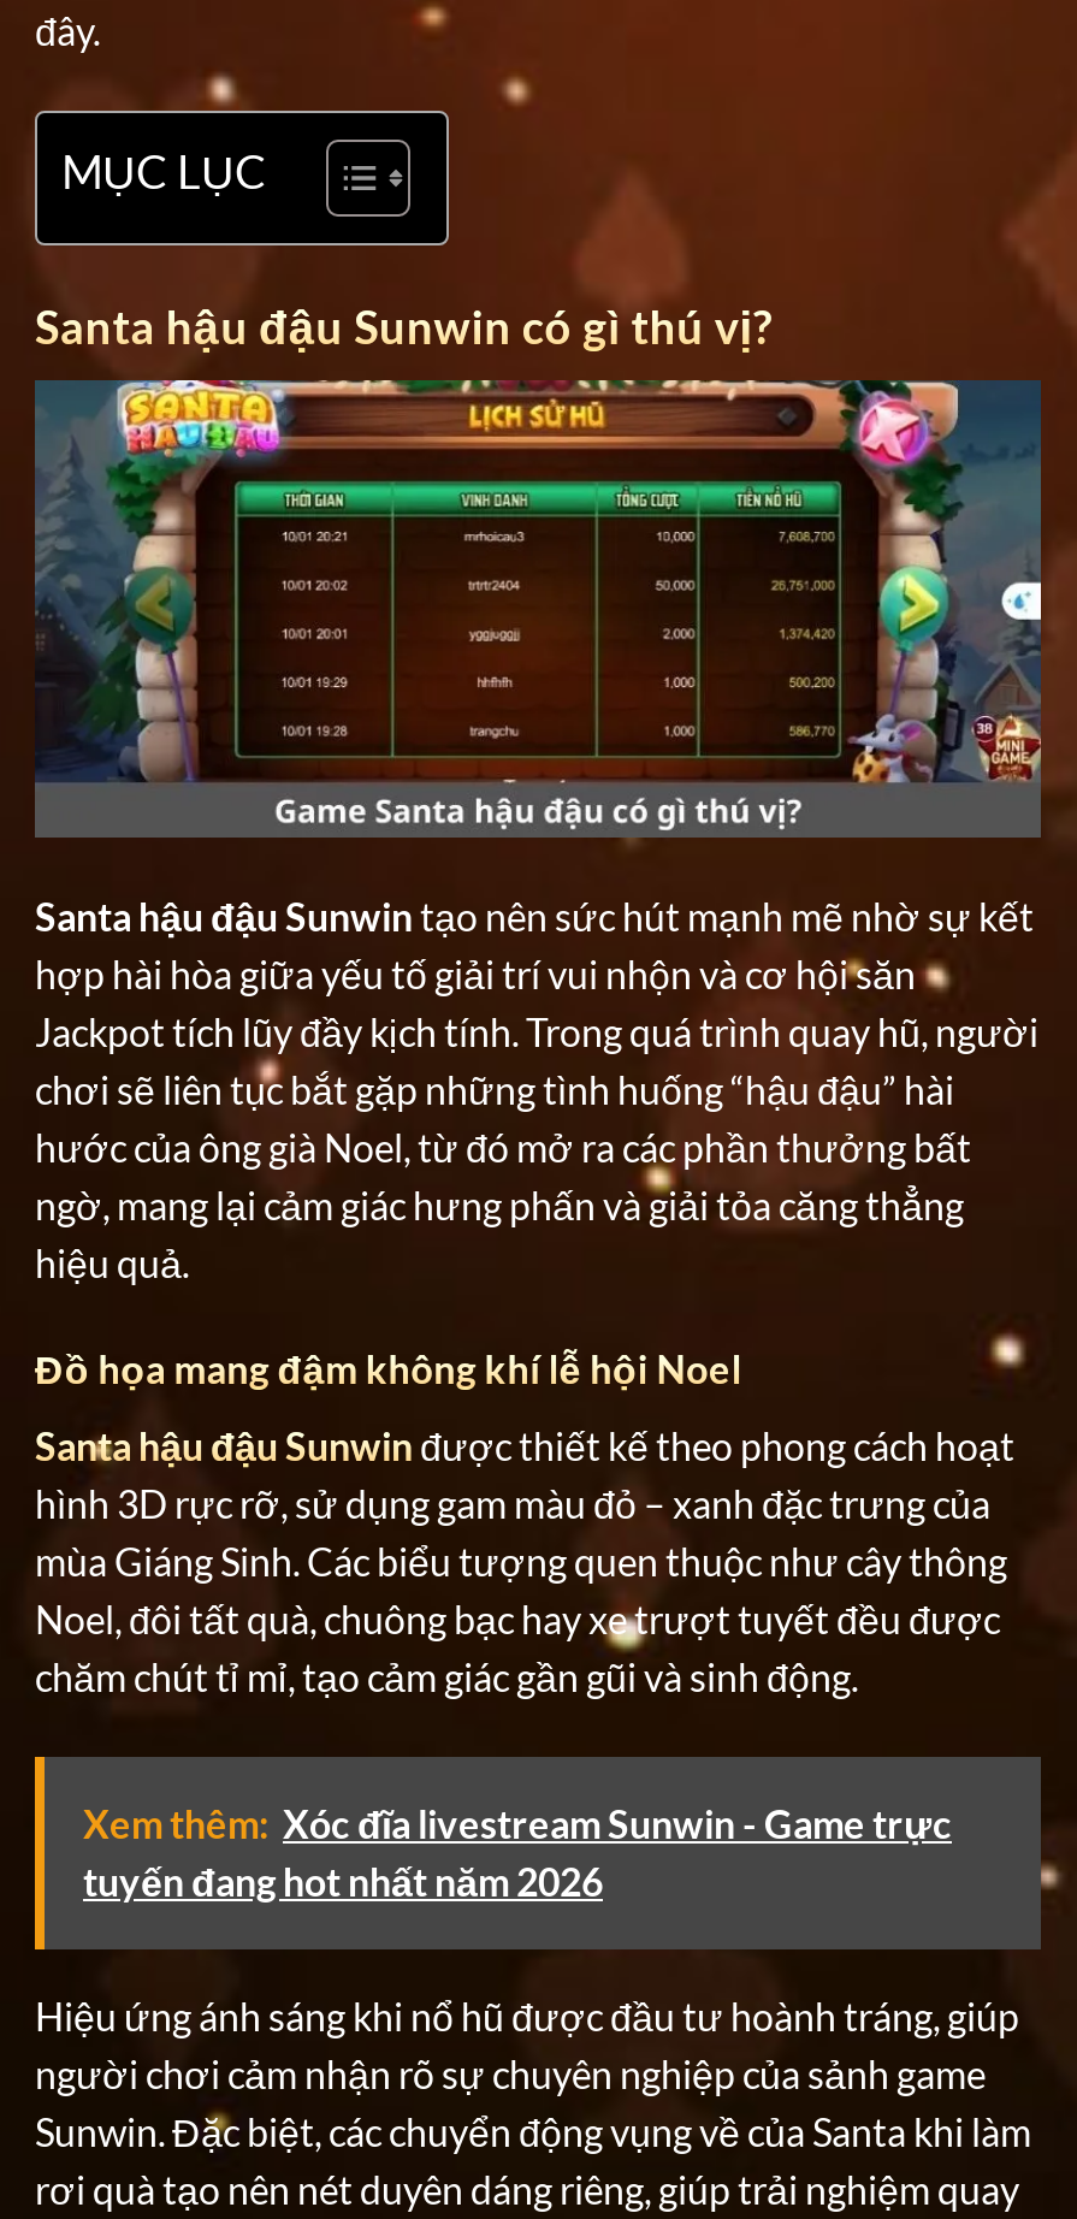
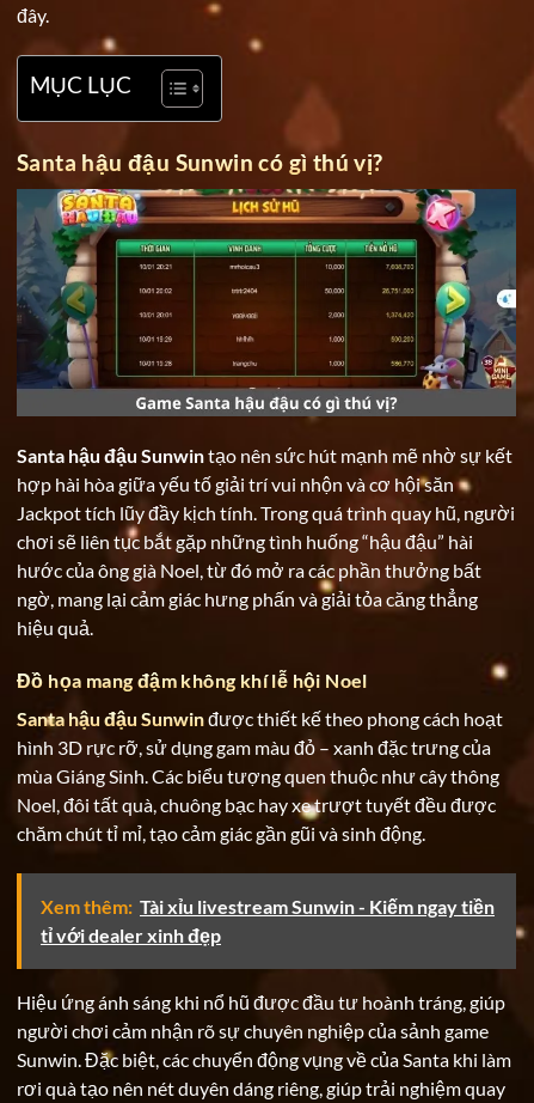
[83,1800,952,1903] Xem thêm: Xóc đĩa livestream Sunwin - Game trực | tuyến đang hot nhất năm 2026 -> [41,895,495,946] Xem thêm: Tài xỉu livestream Sunwin - Kiếm ngay tiền | tỉ với dealer xinh đẹp

